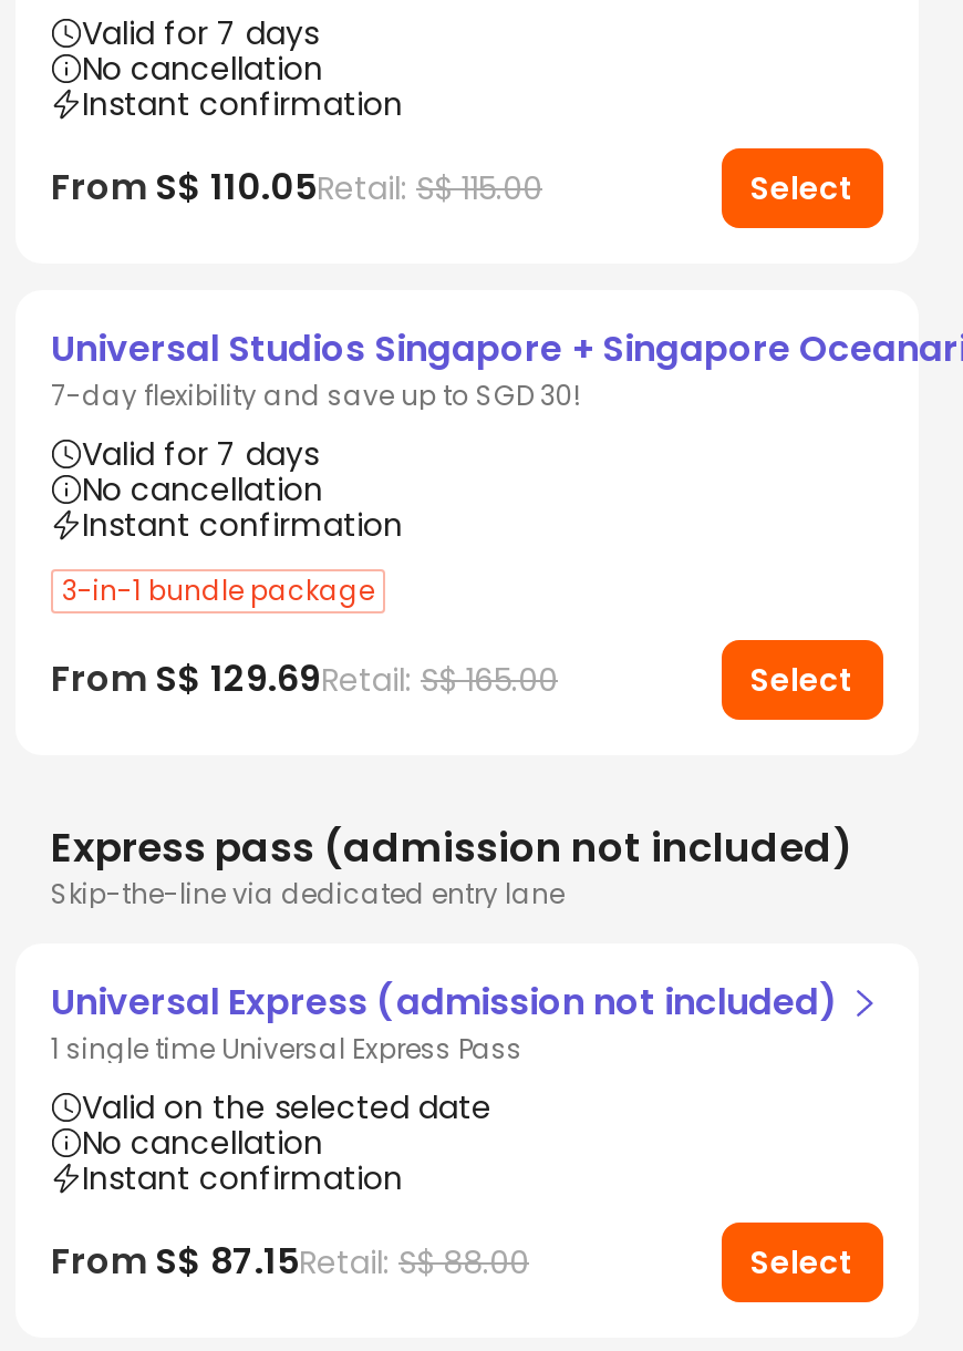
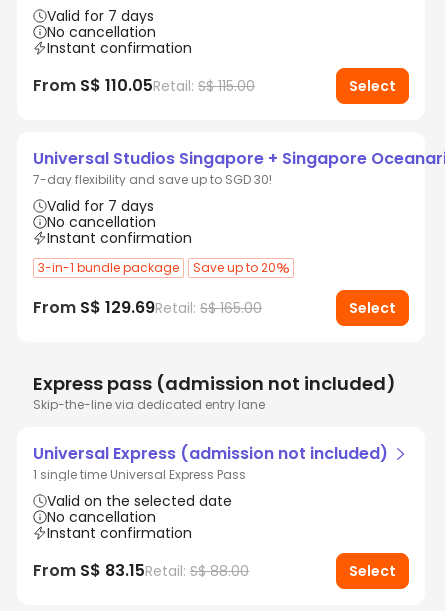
none -> [193,259,276,276] Save up to 20
[51,1236,529,1287] From S$ 87.15 Retail: S$ 88.00 -> [33,559,249,582] From S$ 83.15 Retail: S$ 88.00

